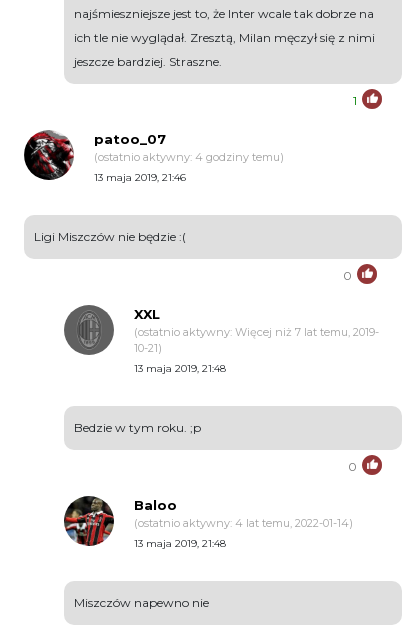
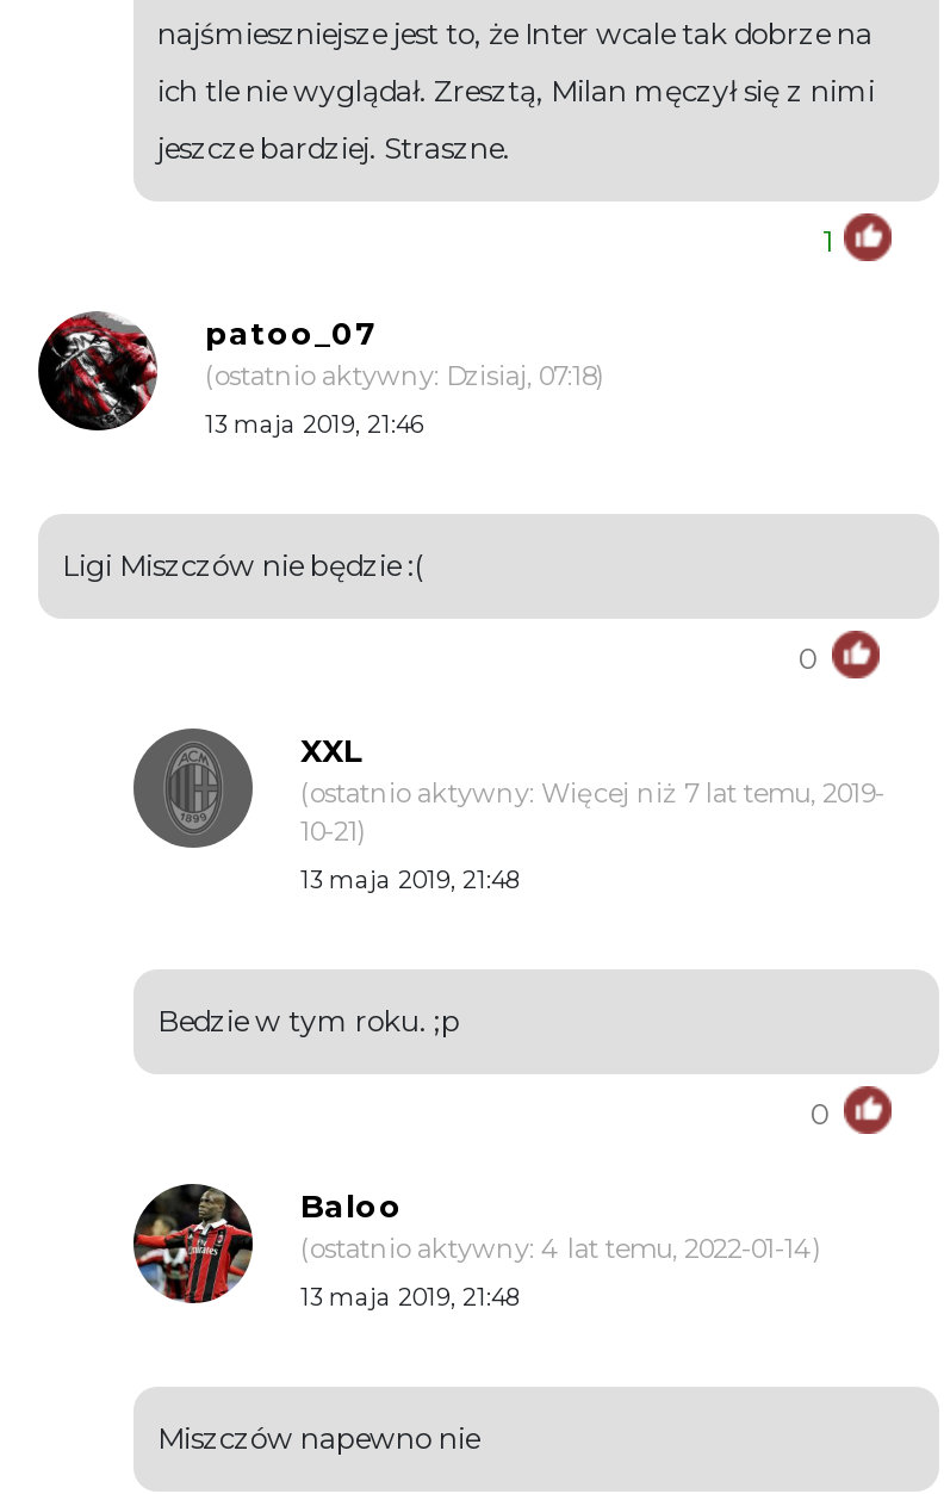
[94,150,284,164] (ostatnio aktywny: 4 godziny temu) -> [205,358,605,391] (ostatnio aktywny: Dzisiaj, 07:18)

